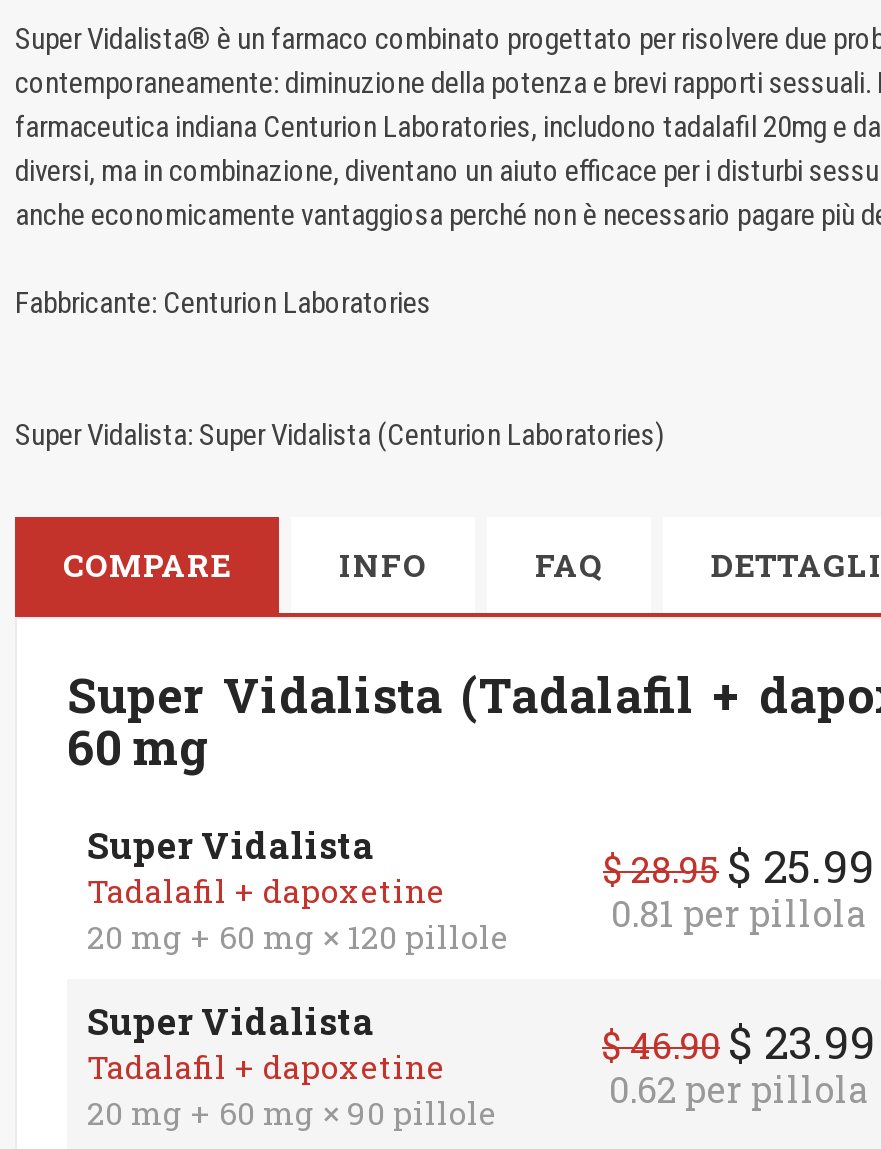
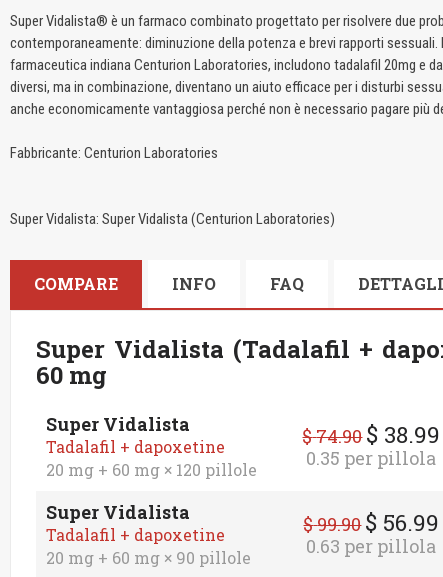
[603,837,875,895] $ 28.95 $ 25.99 -> [302,420,440,449] $ 74.90 $ 38.99
[611,889,867,937] 0.81 per pillola -> [306,446,436,470] 0.35 per pillola
[602,1013,876,1071] $ 46.90 $ 23.99 -> [303,508,439,537] $ 99.90 $ 56.99
[609,1065,869,1113] 0.62 per pillola -> [306,534,436,558] 0.63 per pillola

